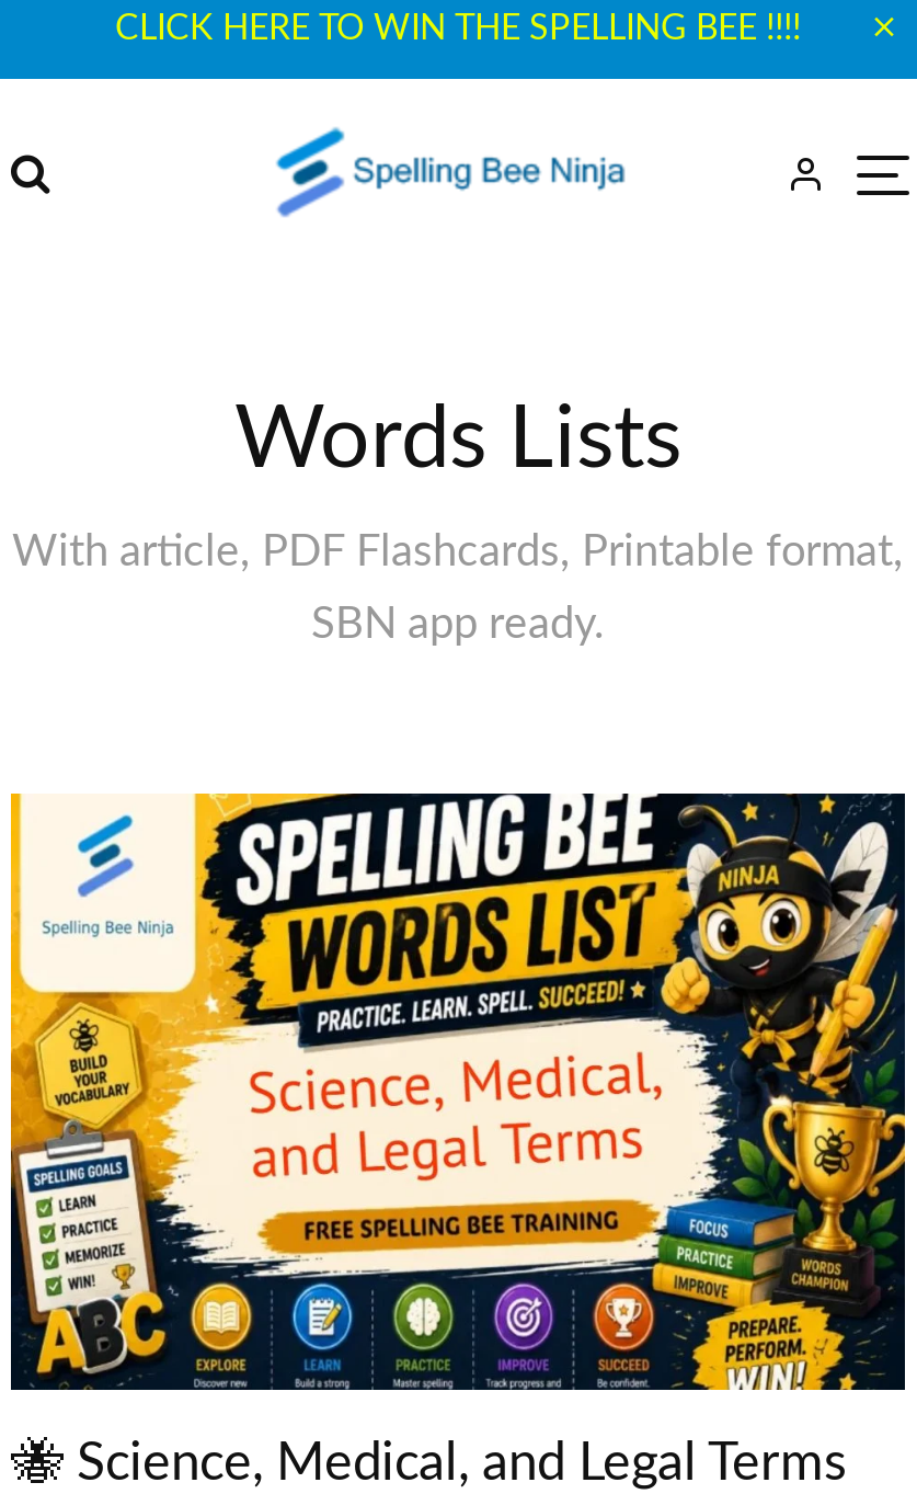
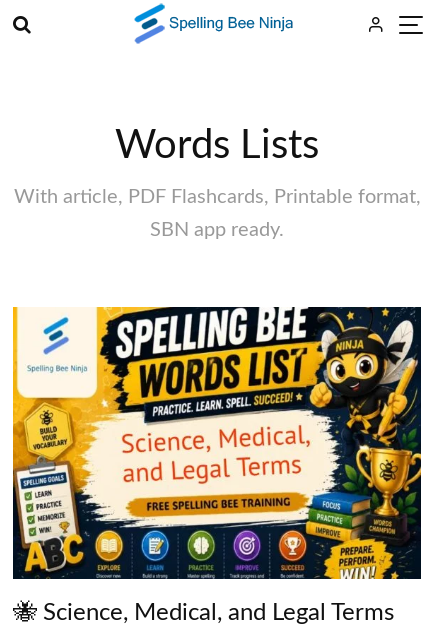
[115,11,801,46] CLICK HERE TO WIN THE SPELLING BEE !!!! -> none

